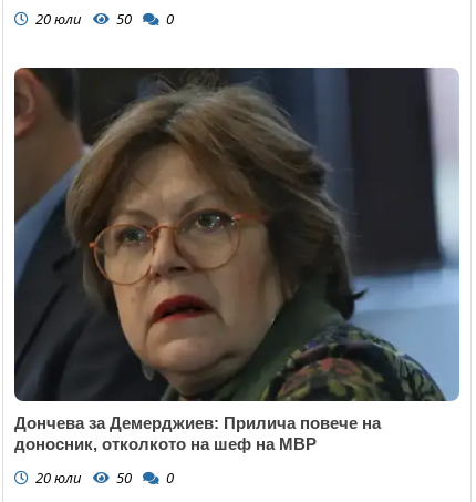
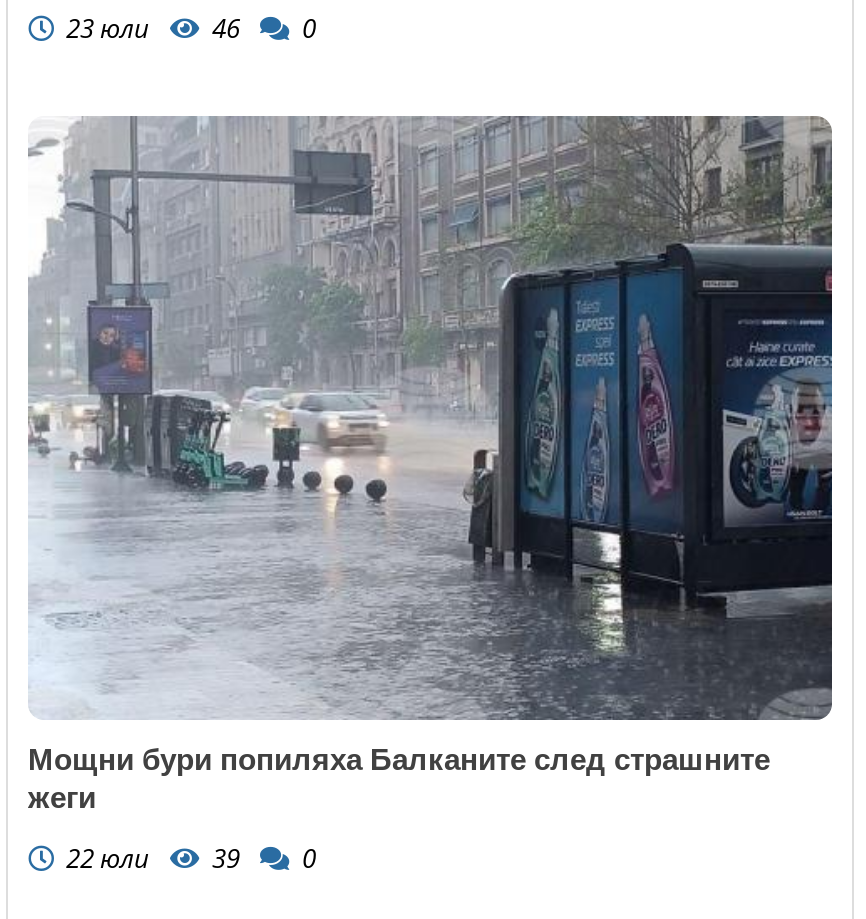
[32,9,132,29] 20 юли | 50 -> [60,11,240,47] 23 юли | 46
[13,66,461,454] [image] | Дончева за Демерджиев: Прилича повече на | доносник, отколкото на шеф на МВР -> [28,115,834,814] [image] | Мощни бури попиляха Балканите след страшните | жеги
[32,468,132,488] 20 юли | 50 -> [60,840,240,876] 22 юли | 39

